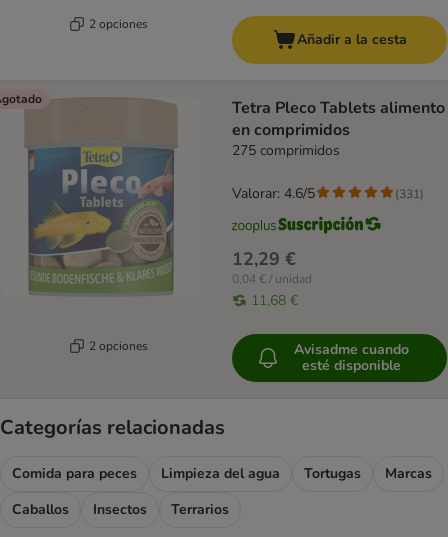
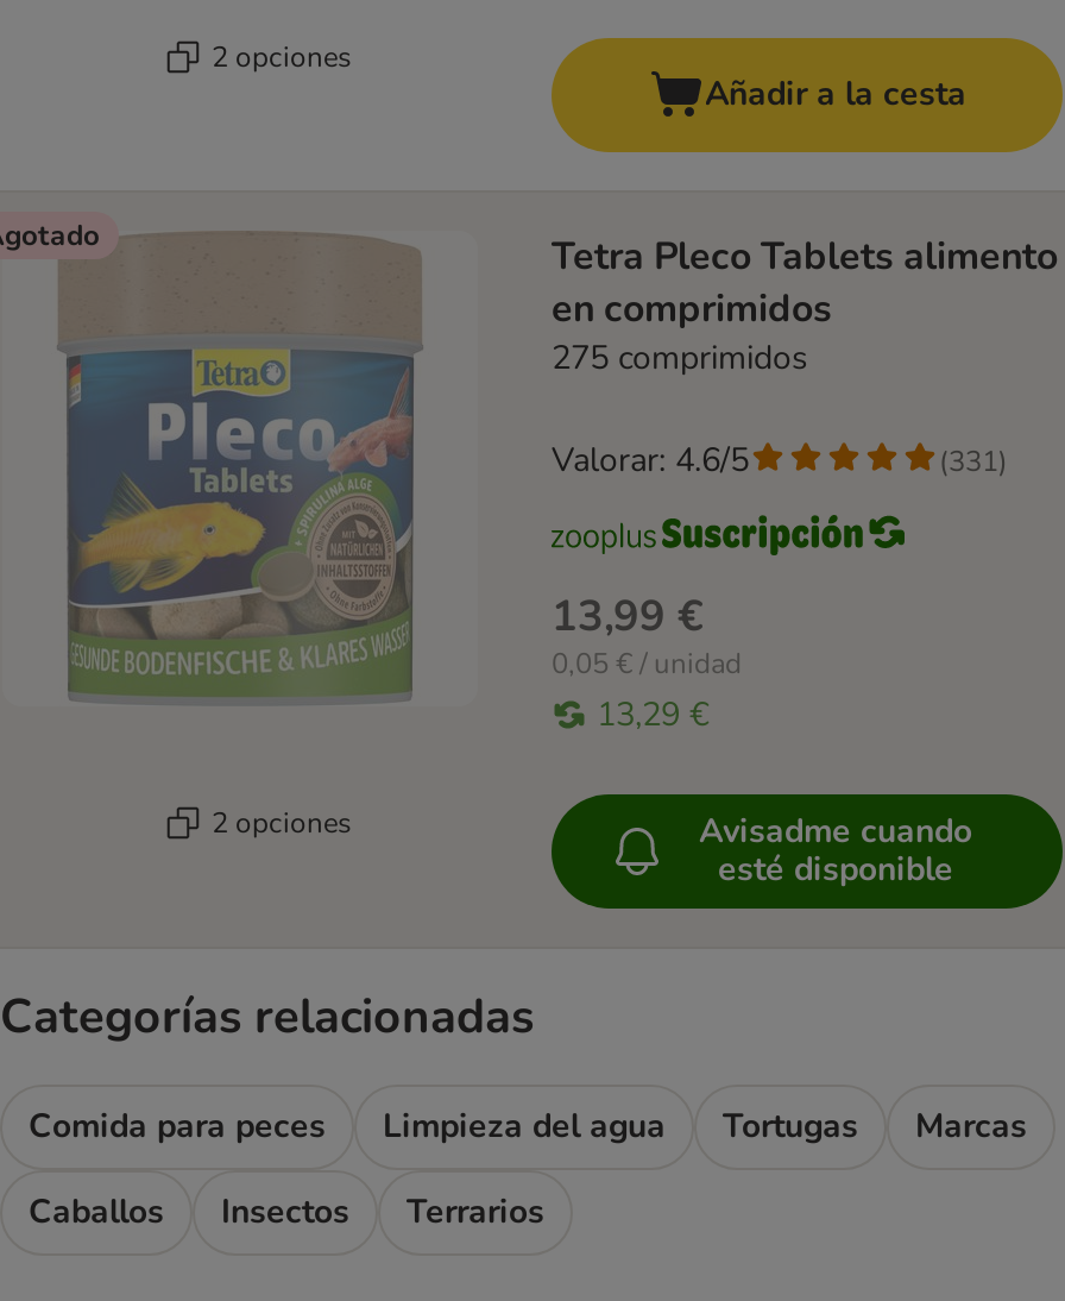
[232,247,296,271] 12,29 € -> [552,588,704,645] 13,99 €
[232,271,312,287] 0,04 € / unidad -> [552,645,742,683] 0,05 € / unidad
[251,291,298,310] 11,68 € -> [597,692,708,738] 13,29 €

